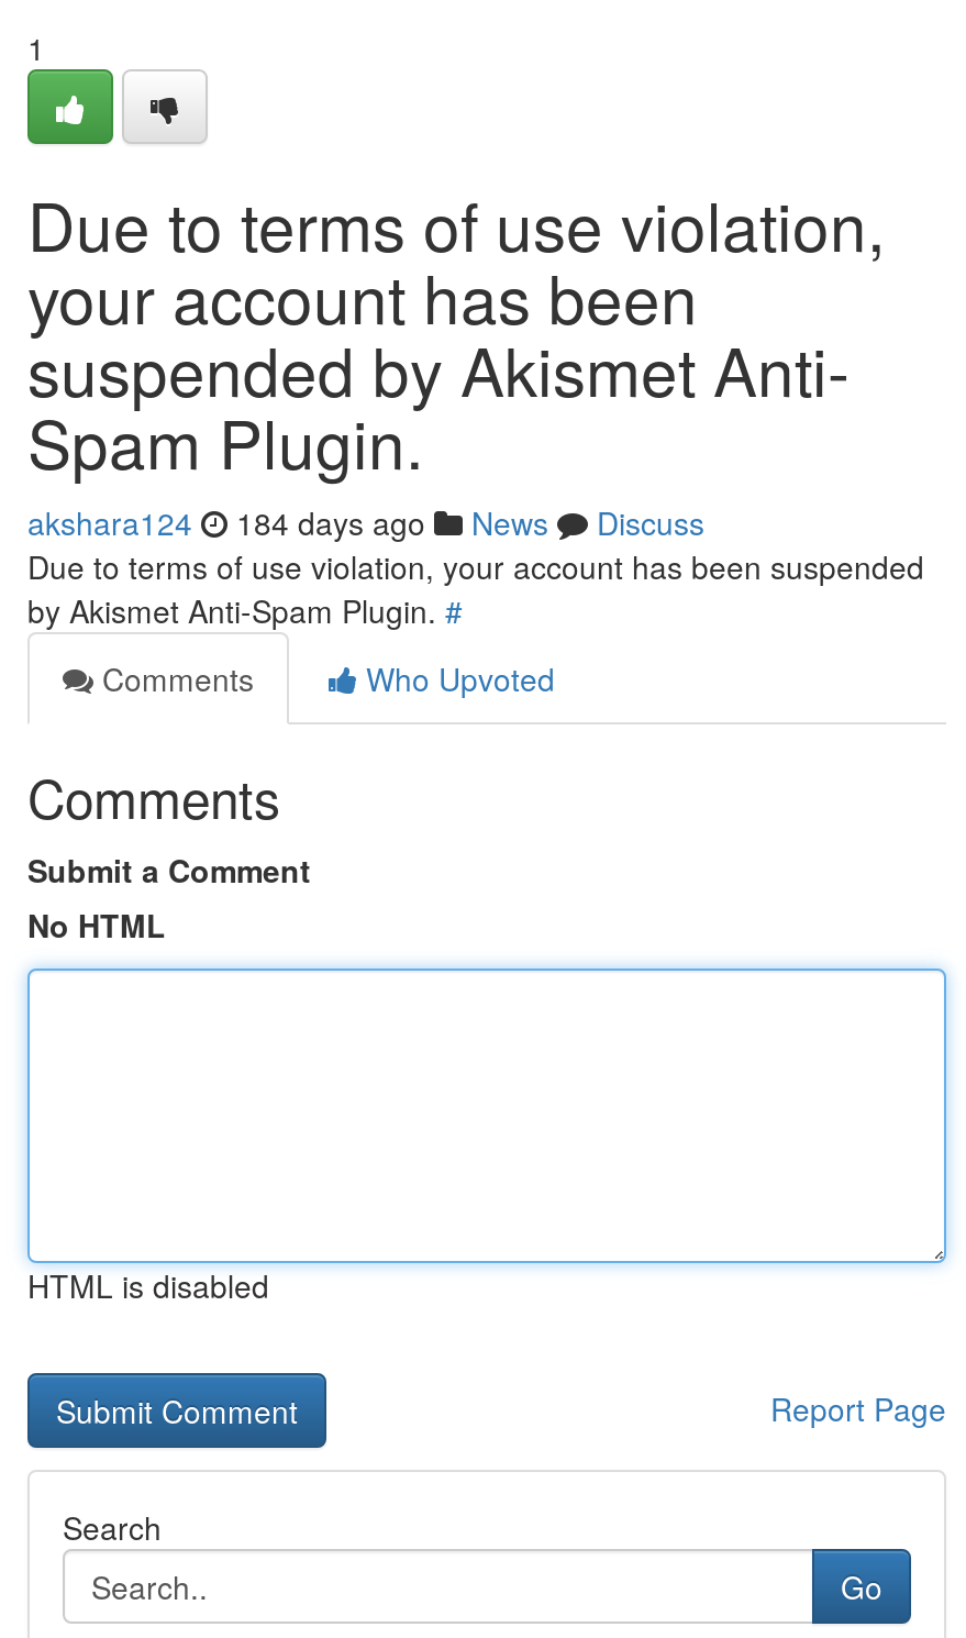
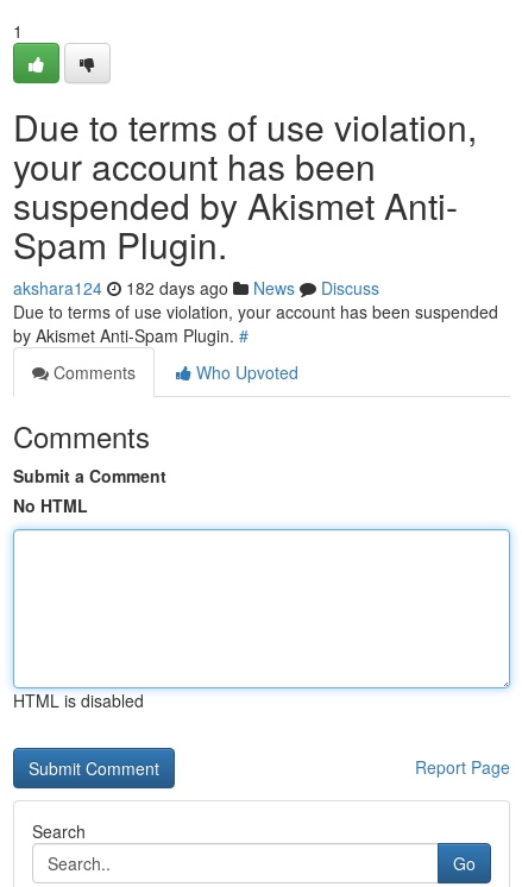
[27,500,704,544] akshara124 184 days ago News Discuss -> [13,276,379,300] akshara124 182 days ago News Discuss

